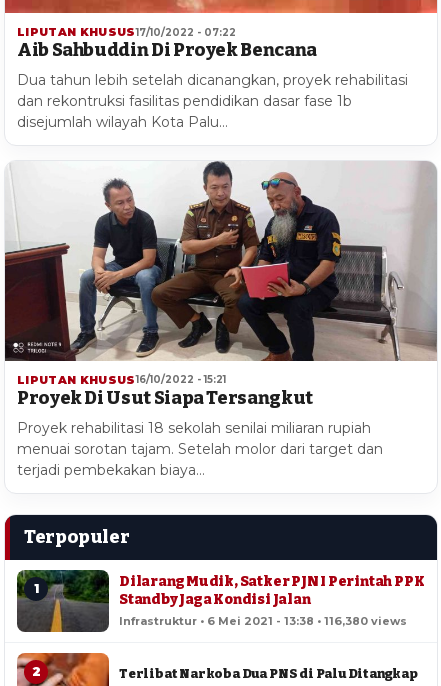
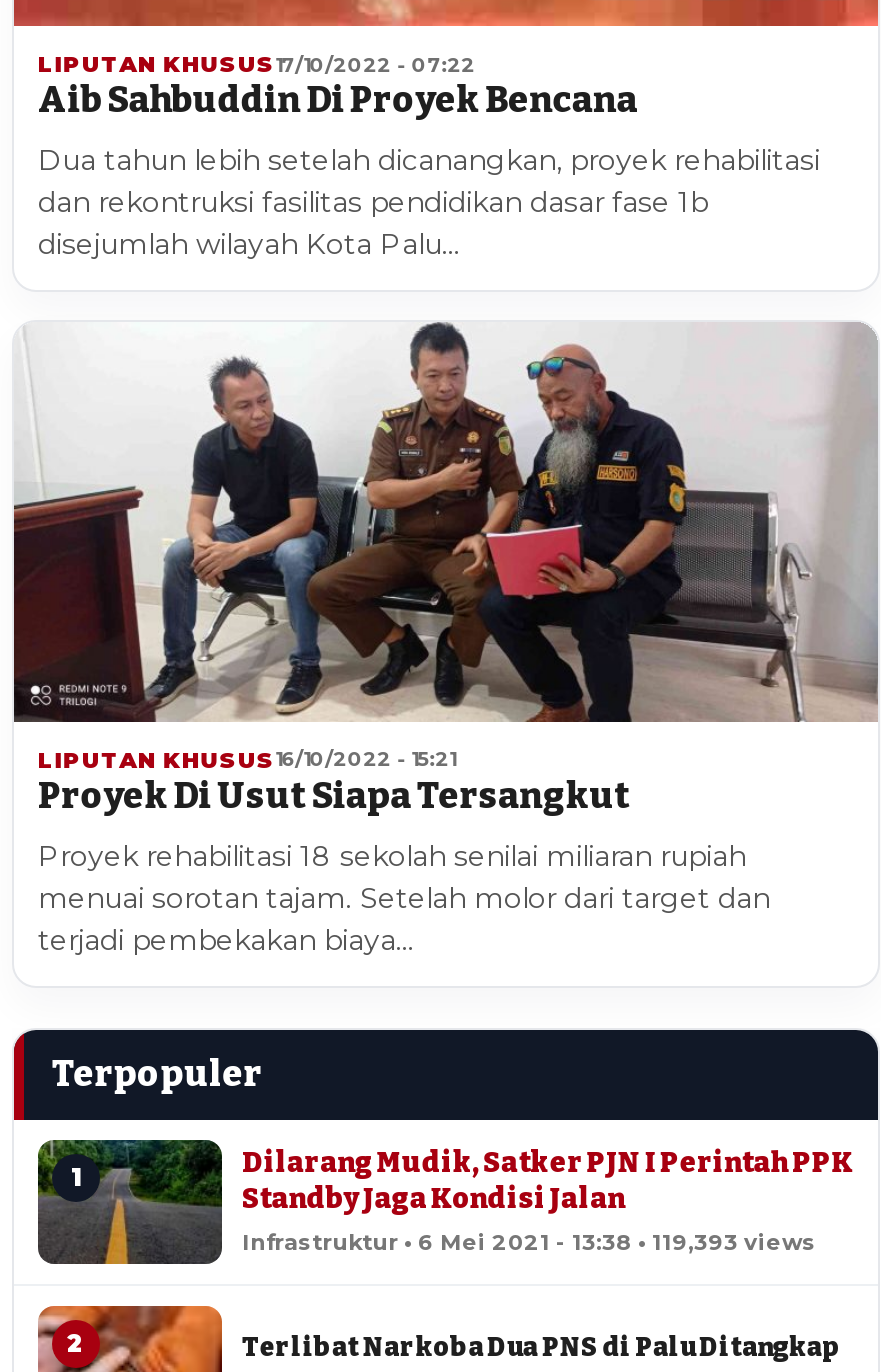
[119,614,407,628] Infrastruktur • 6 Mei 2021 - 13:38 • 116,380 views -> [242,1229,816,1257] Infrastruktur • 6 Mei 2021 - 13:38 • 119,393 views

